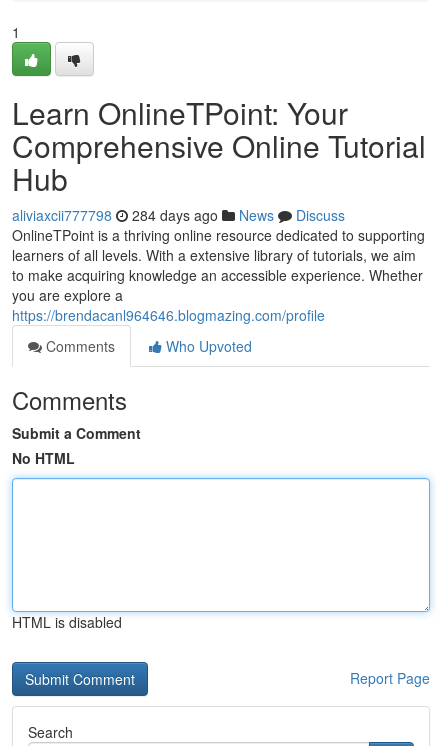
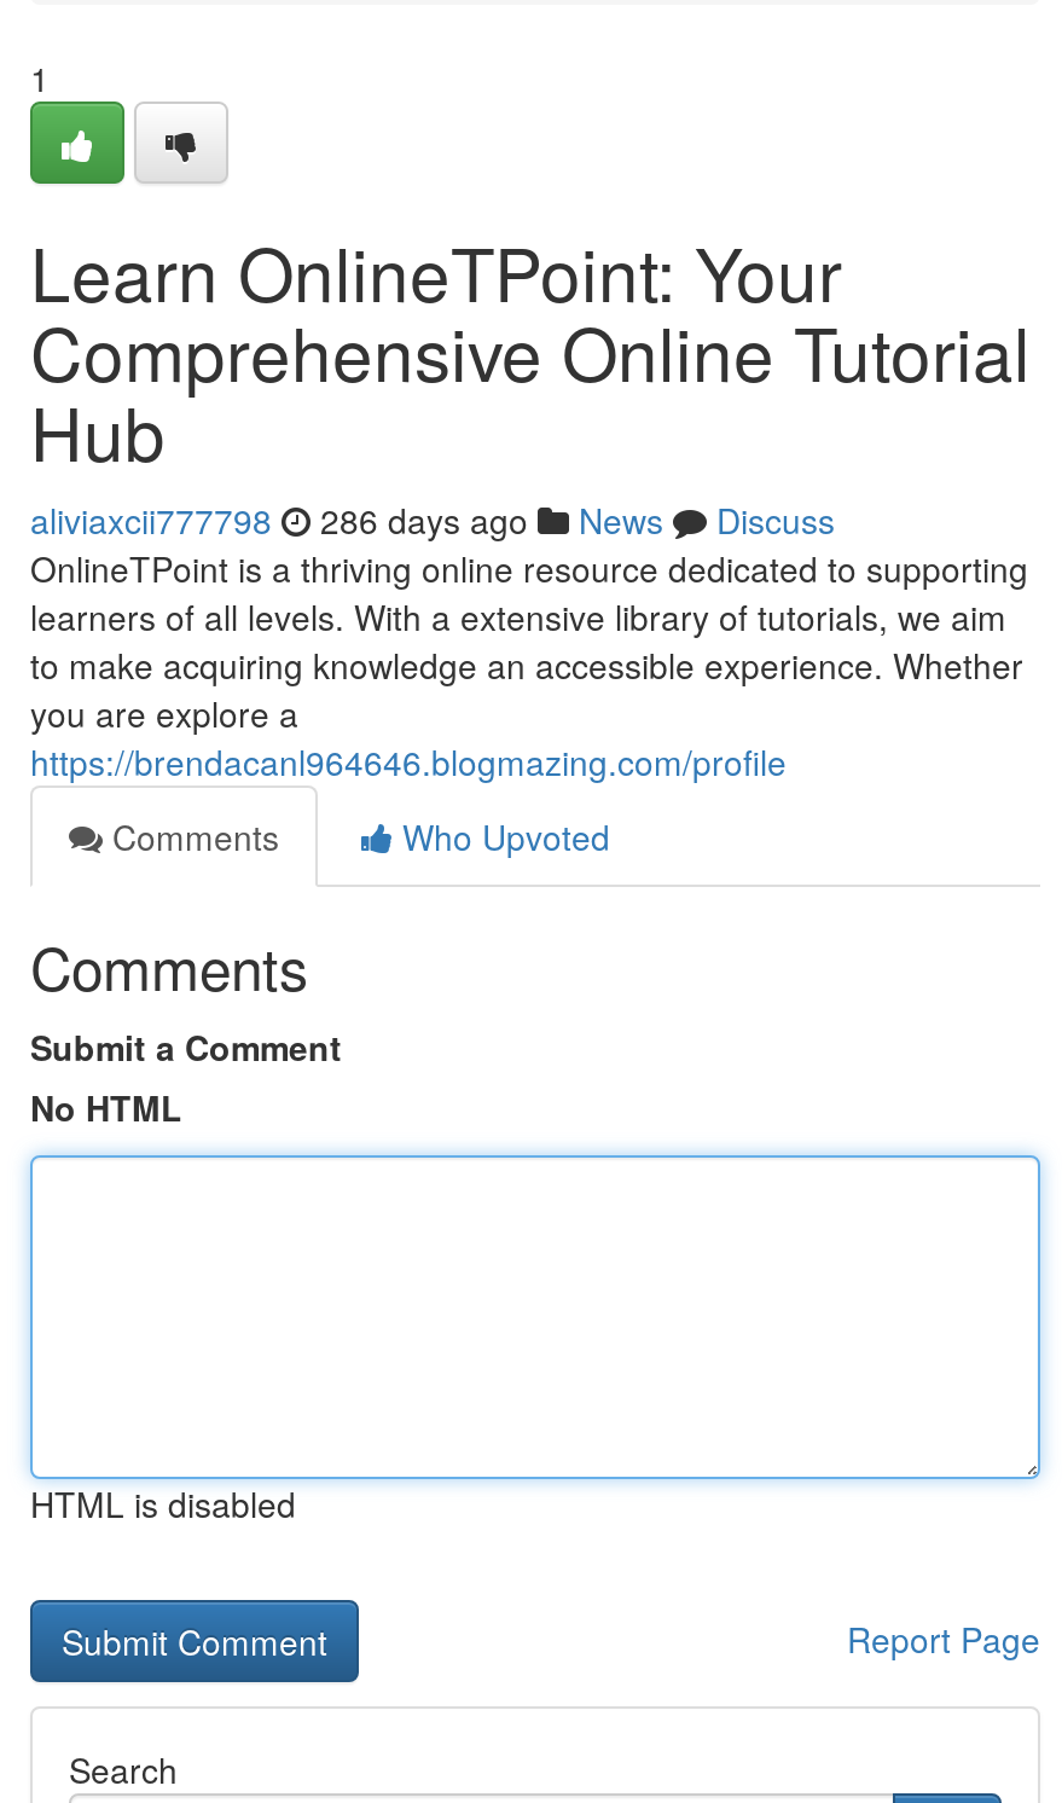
[12,205,345,225] aliviaxcii777798 284 days ago News Discuss -> [30,495,835,544] aliviaxcii777798 286 days ago News Discuss

